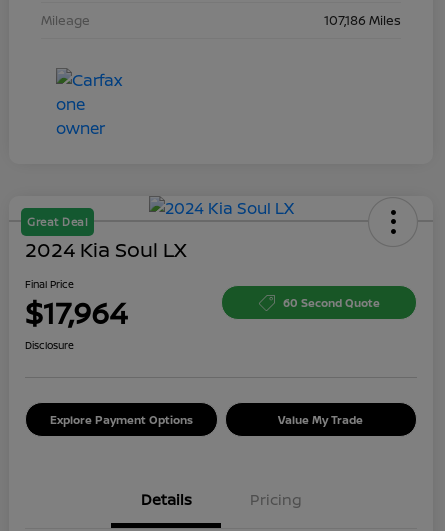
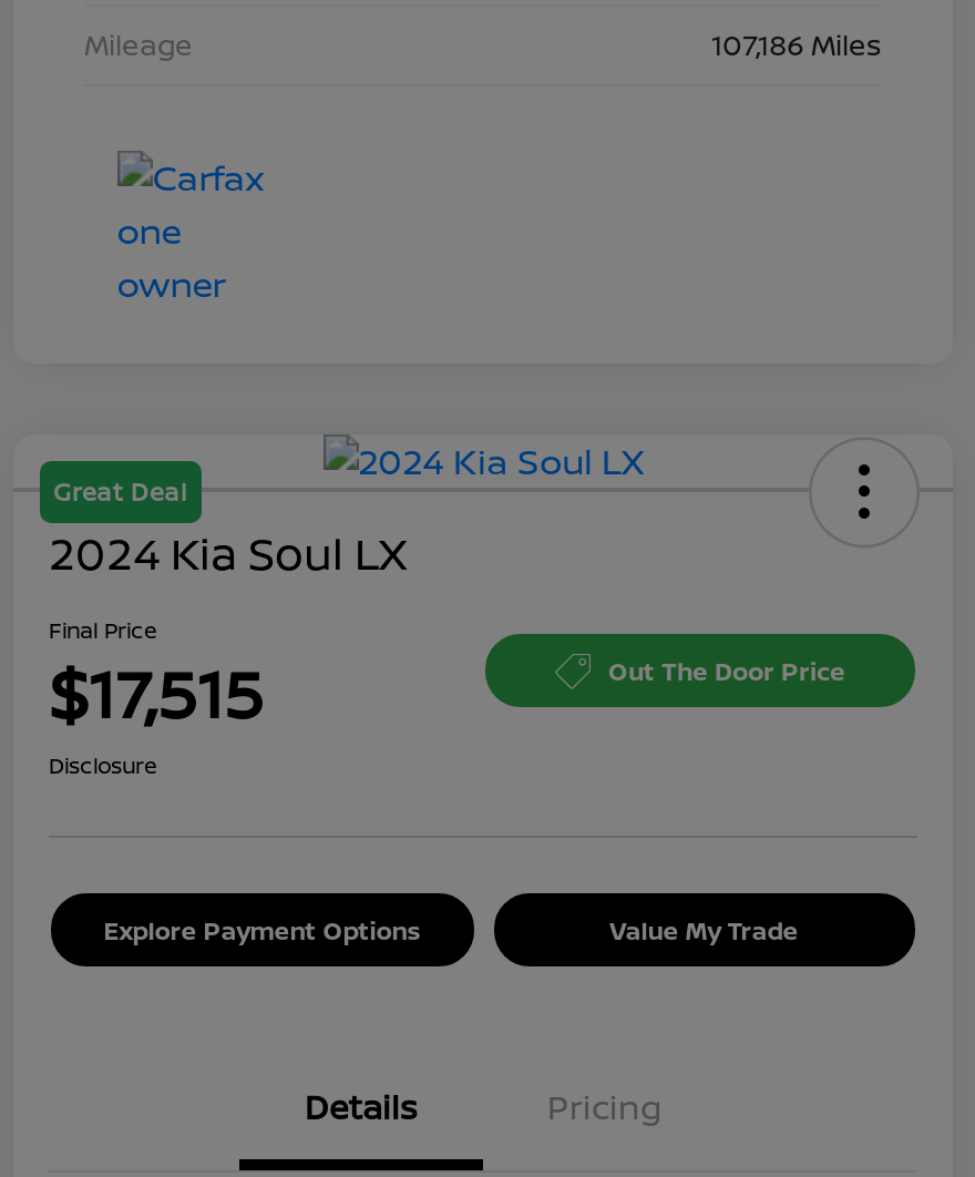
[25,291,379,332] $17,964 | 60 Second Quote -> [49,646,845,737] $17,515 | Out The Door Price

